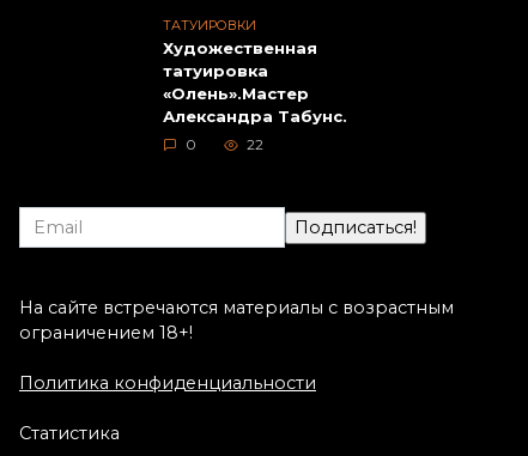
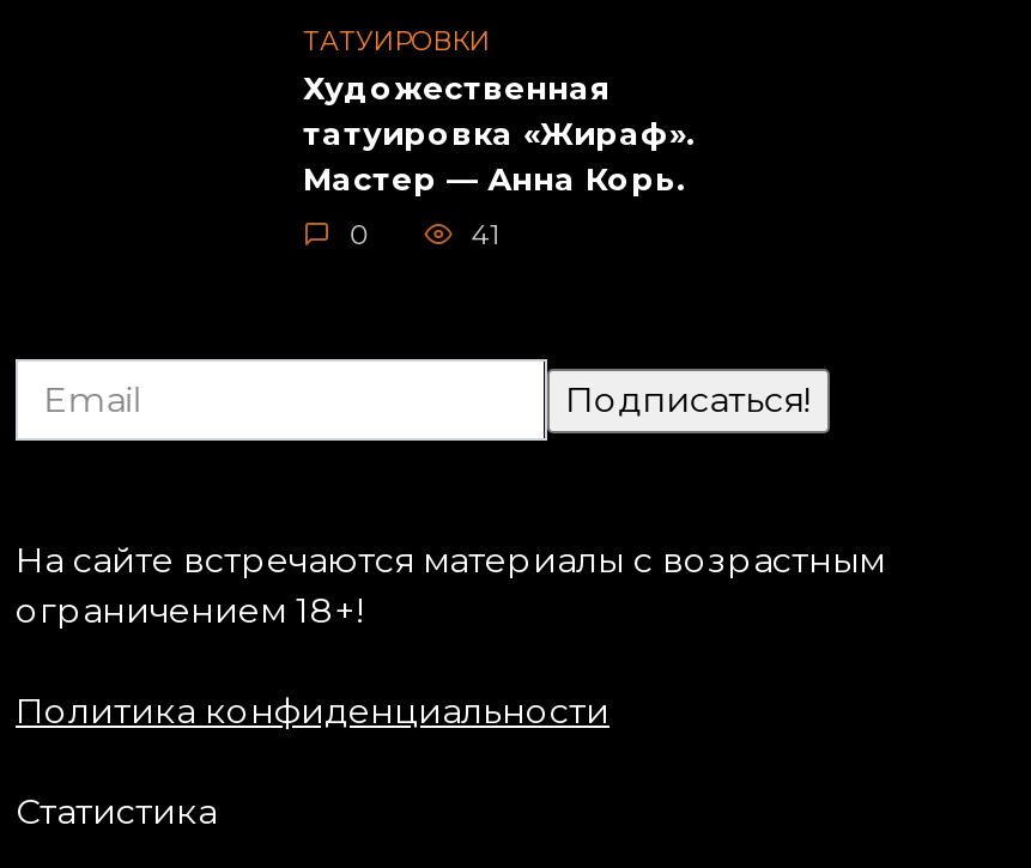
[163,61,347,126] татуировка | «Олень».Мастер | Александра Табунс. -> [303,113,696,196] татуировка «Жираф». | Мастер — Анна Корь.
[247,136,264,153] 22 -> [471,217,500,251] 41

